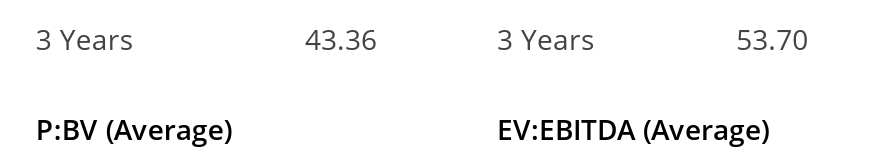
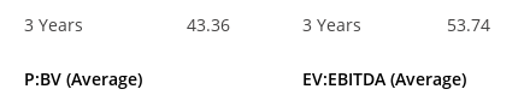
[736,20,808,58] 53.70 -> [446,13,490,36] 53.74

